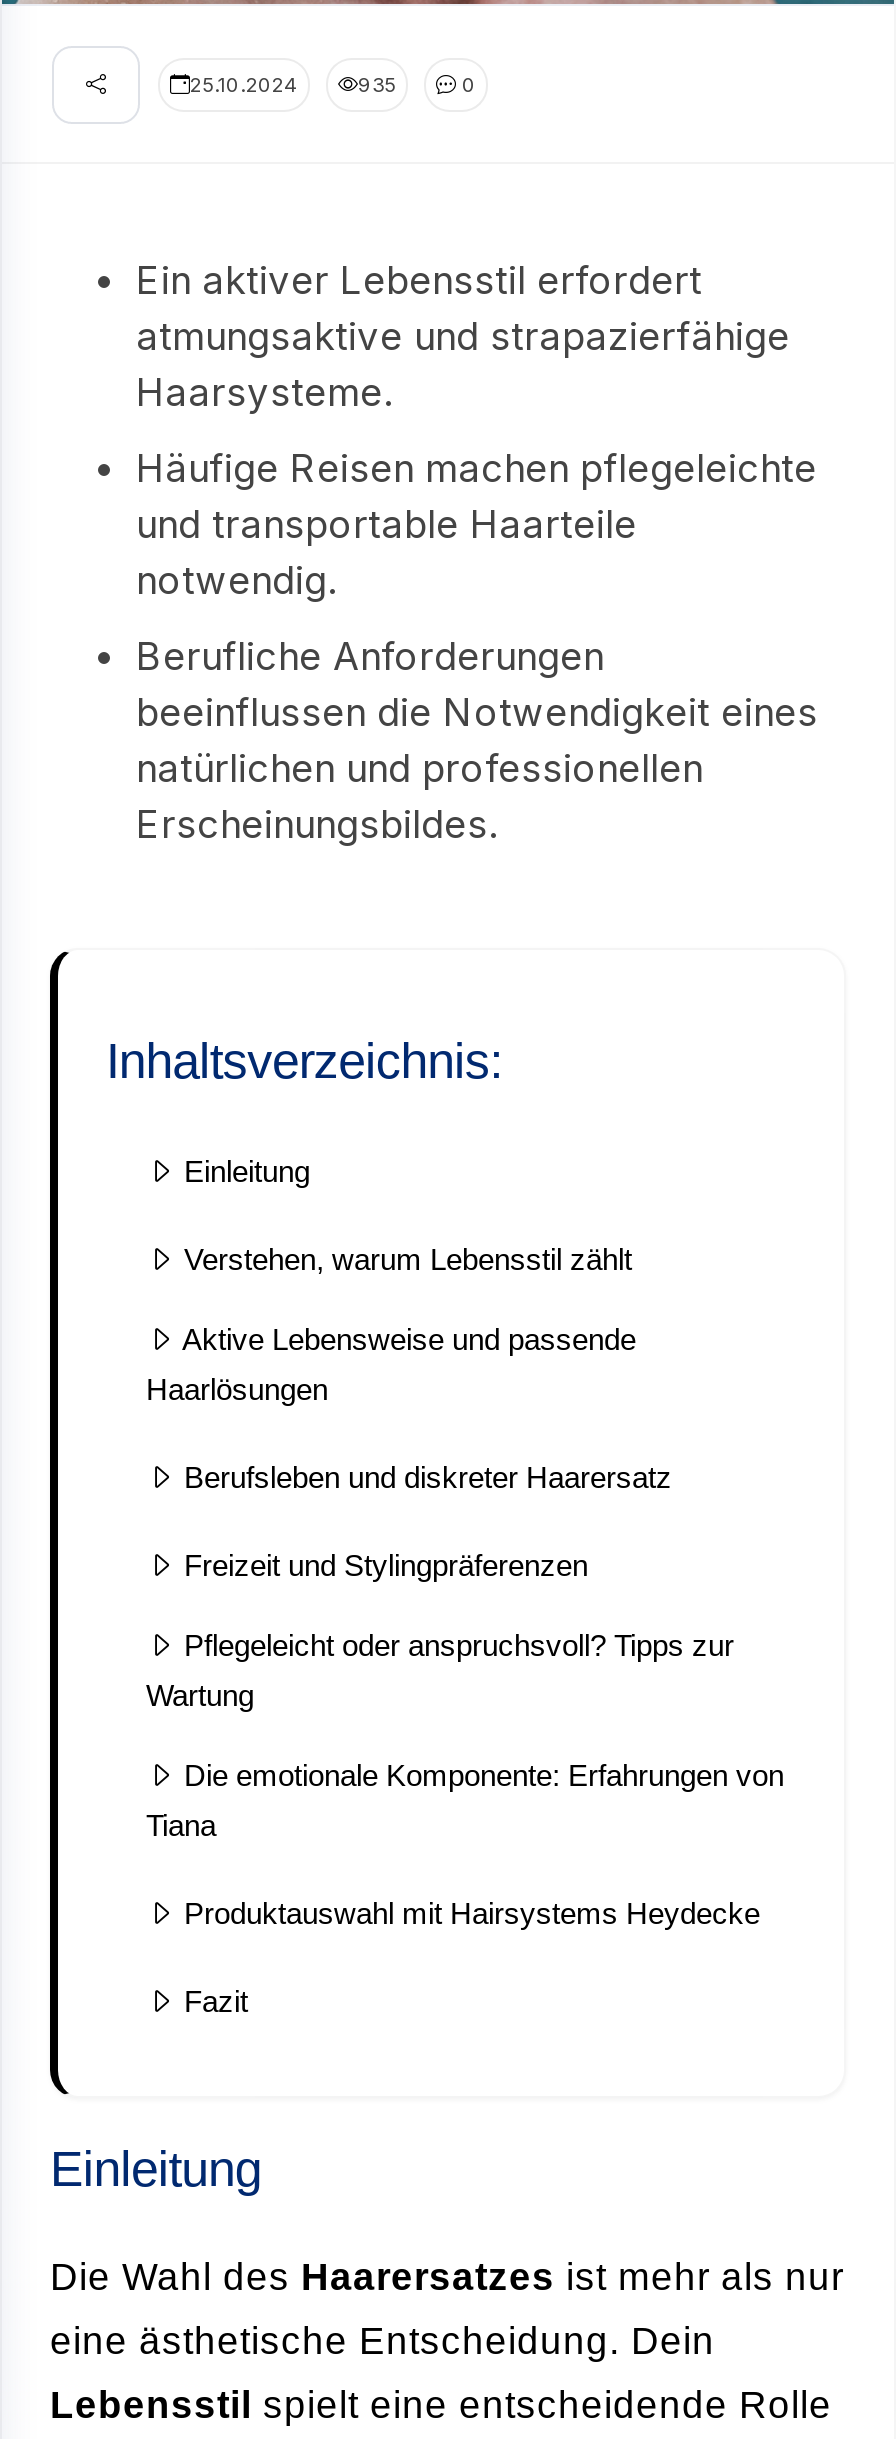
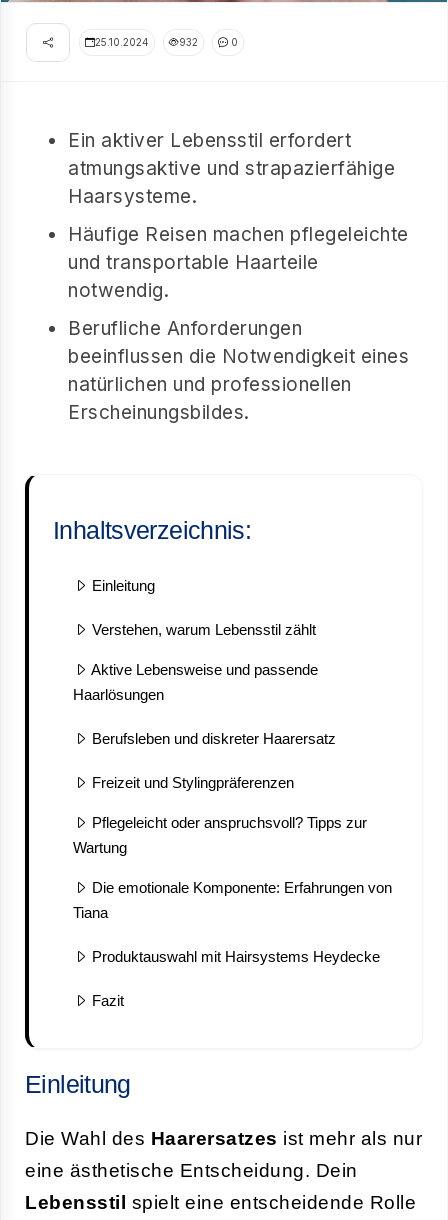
[358,71,396,95] 935 -> [179,35,198,47] 932

